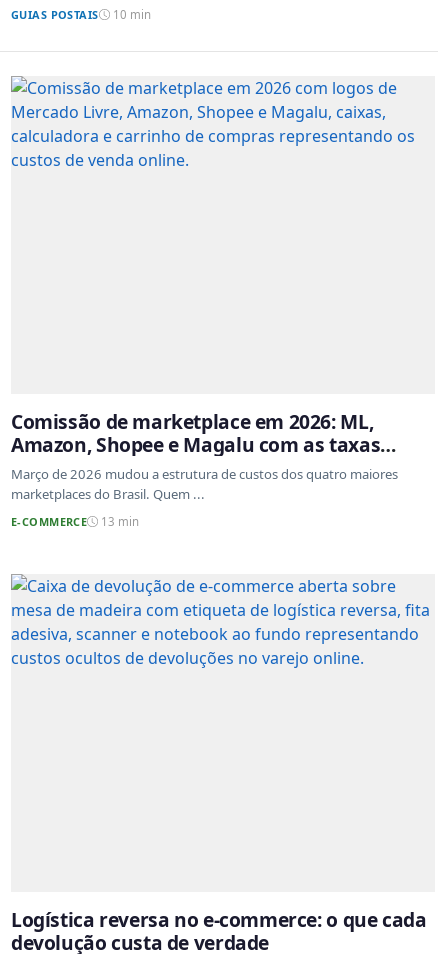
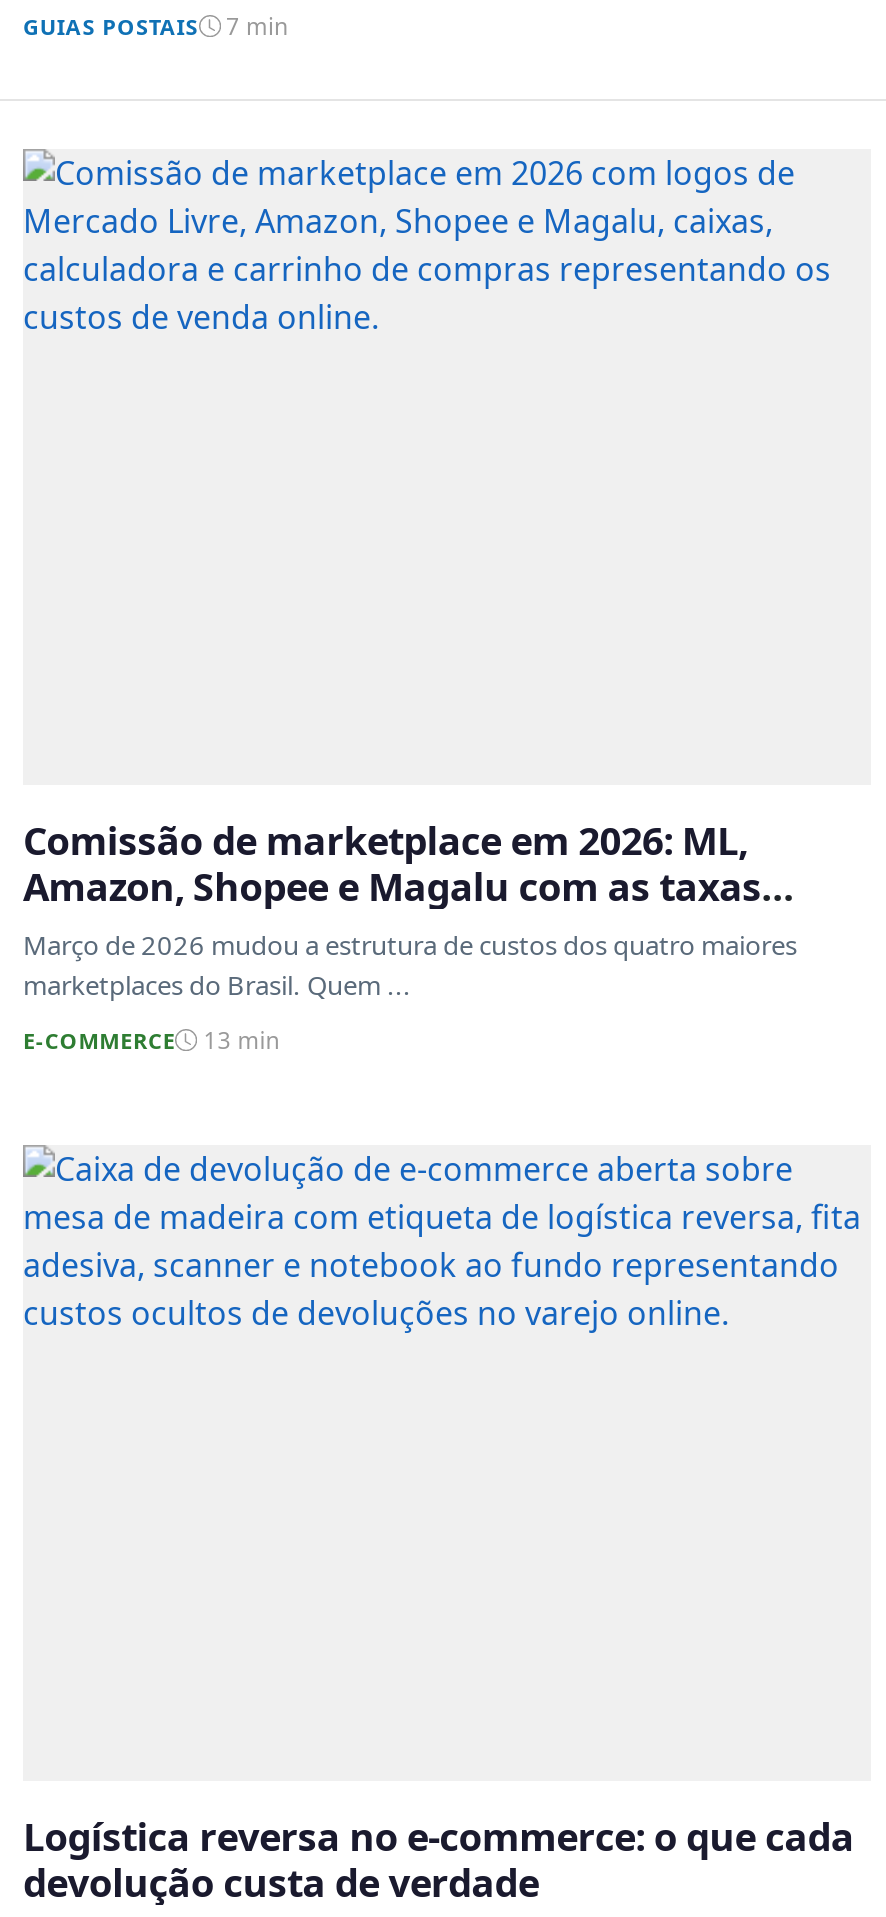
[11,6,150,22] GUIAS POSTAIS 10 min -> [23,10,288,41] GUIAS POSTAIS 7 min

